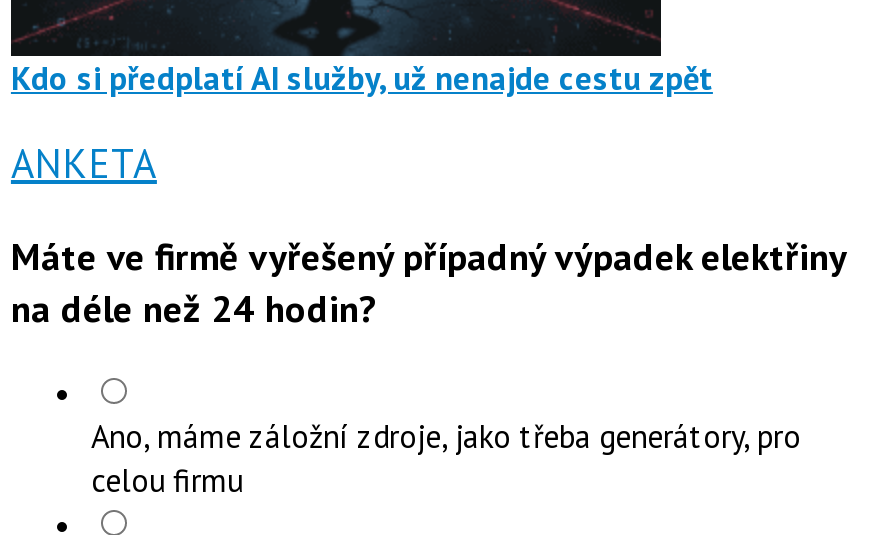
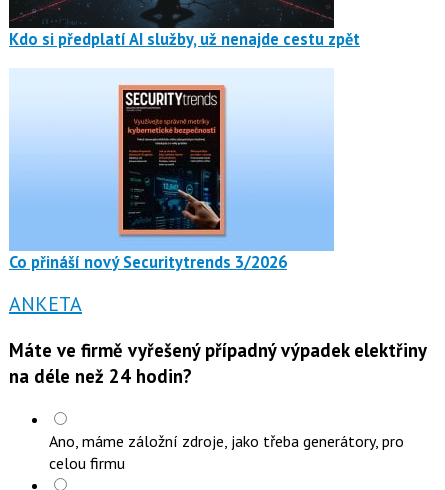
none -> [9,70,334,273] [image] | Co přináší nový Securitytrends 3/2026

